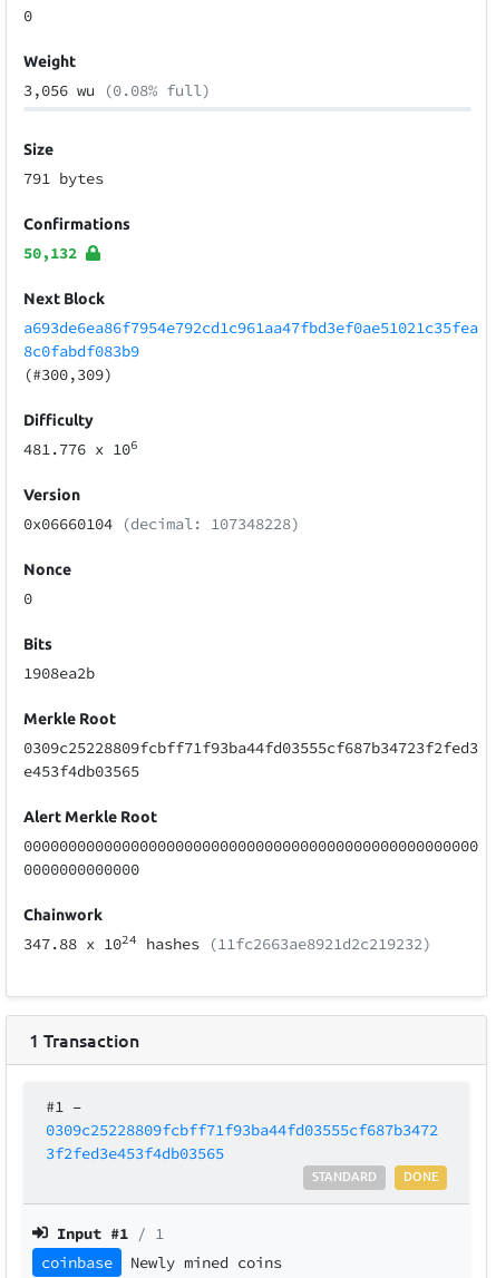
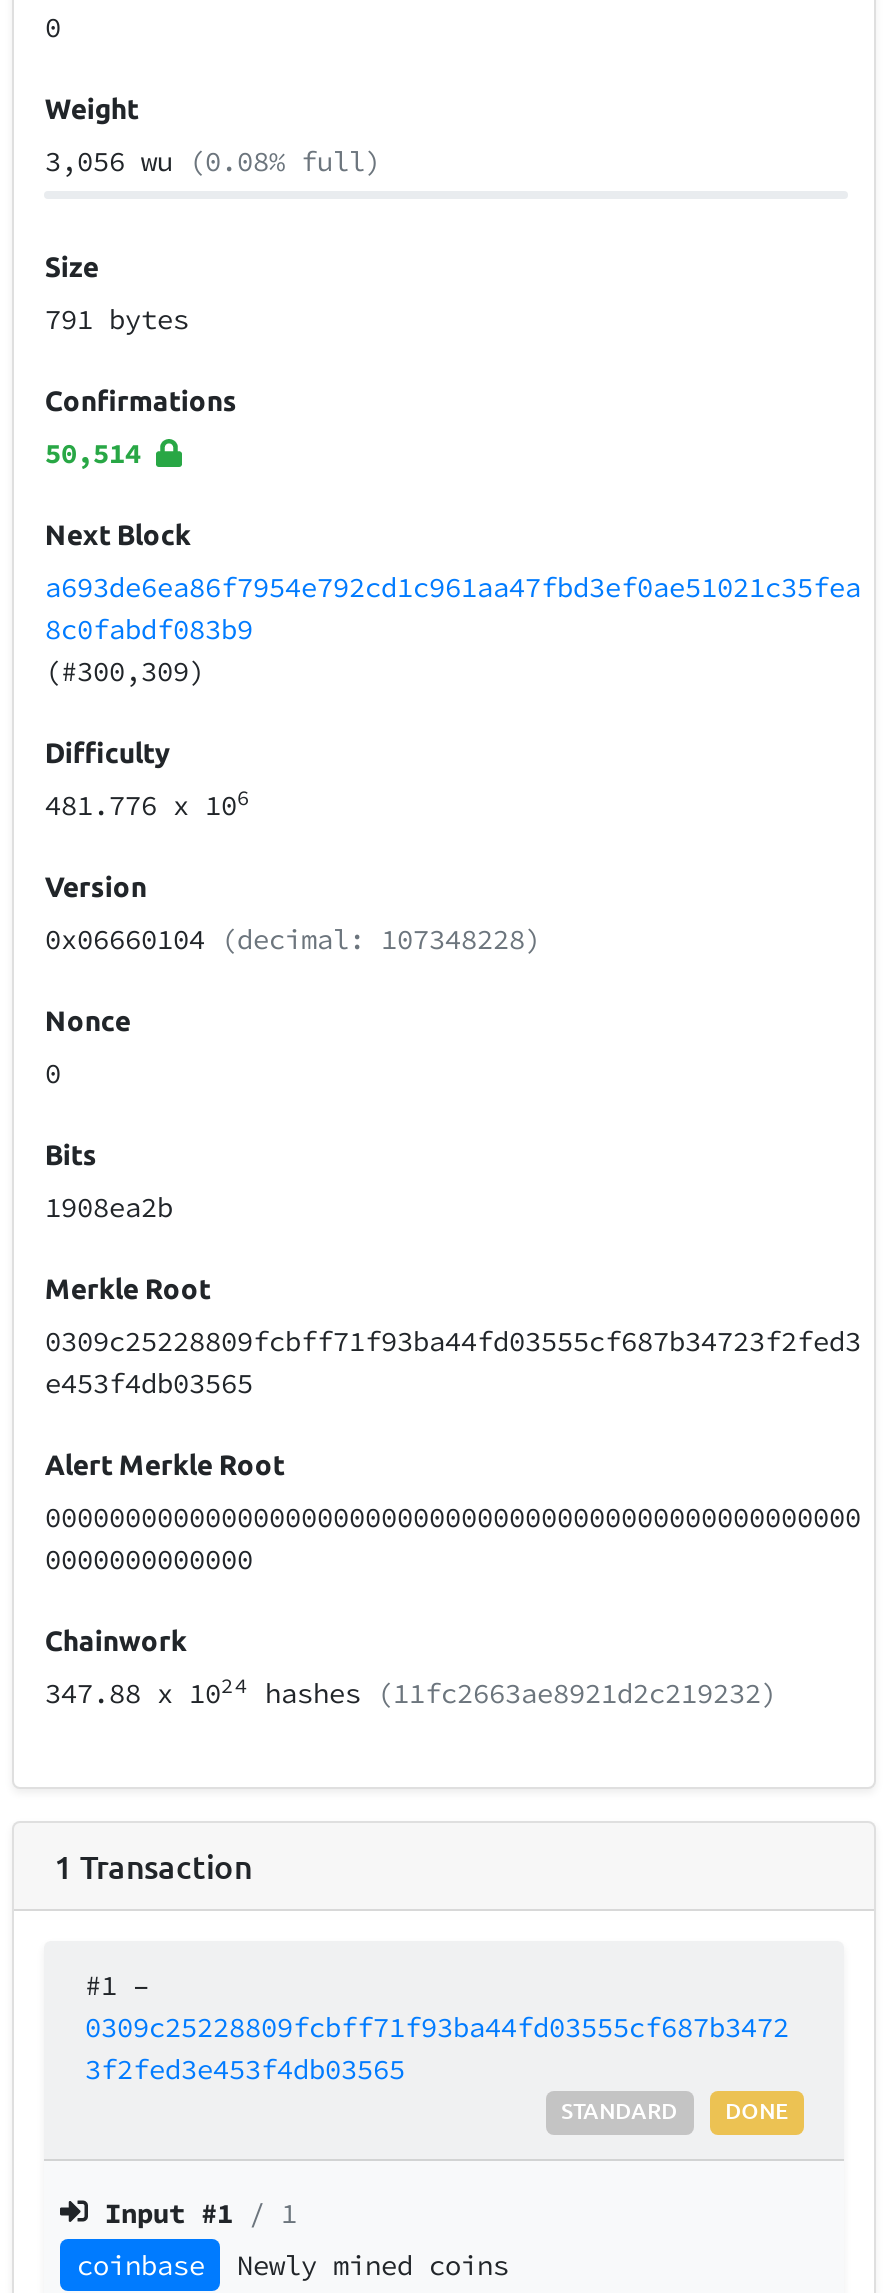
[24,243,86,263] 50,132 -> [45,436,157,472] 50,514

